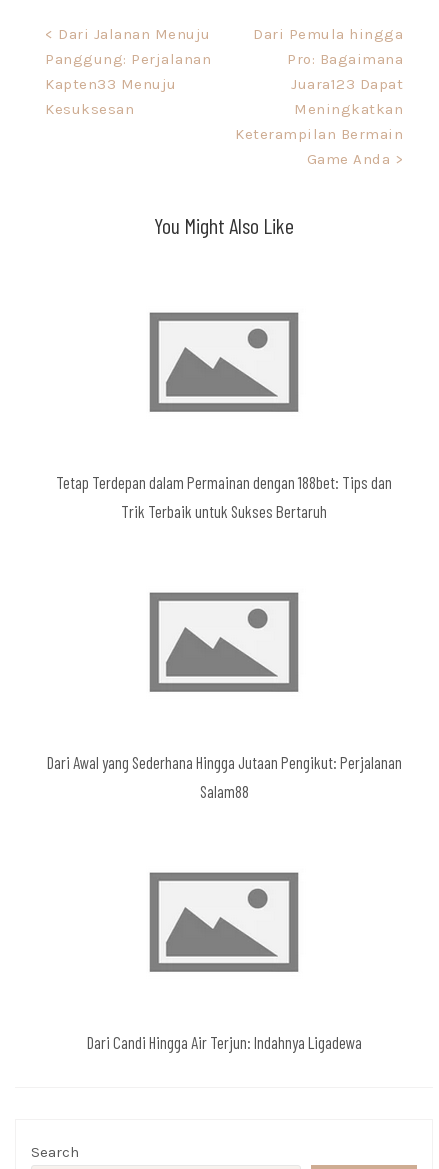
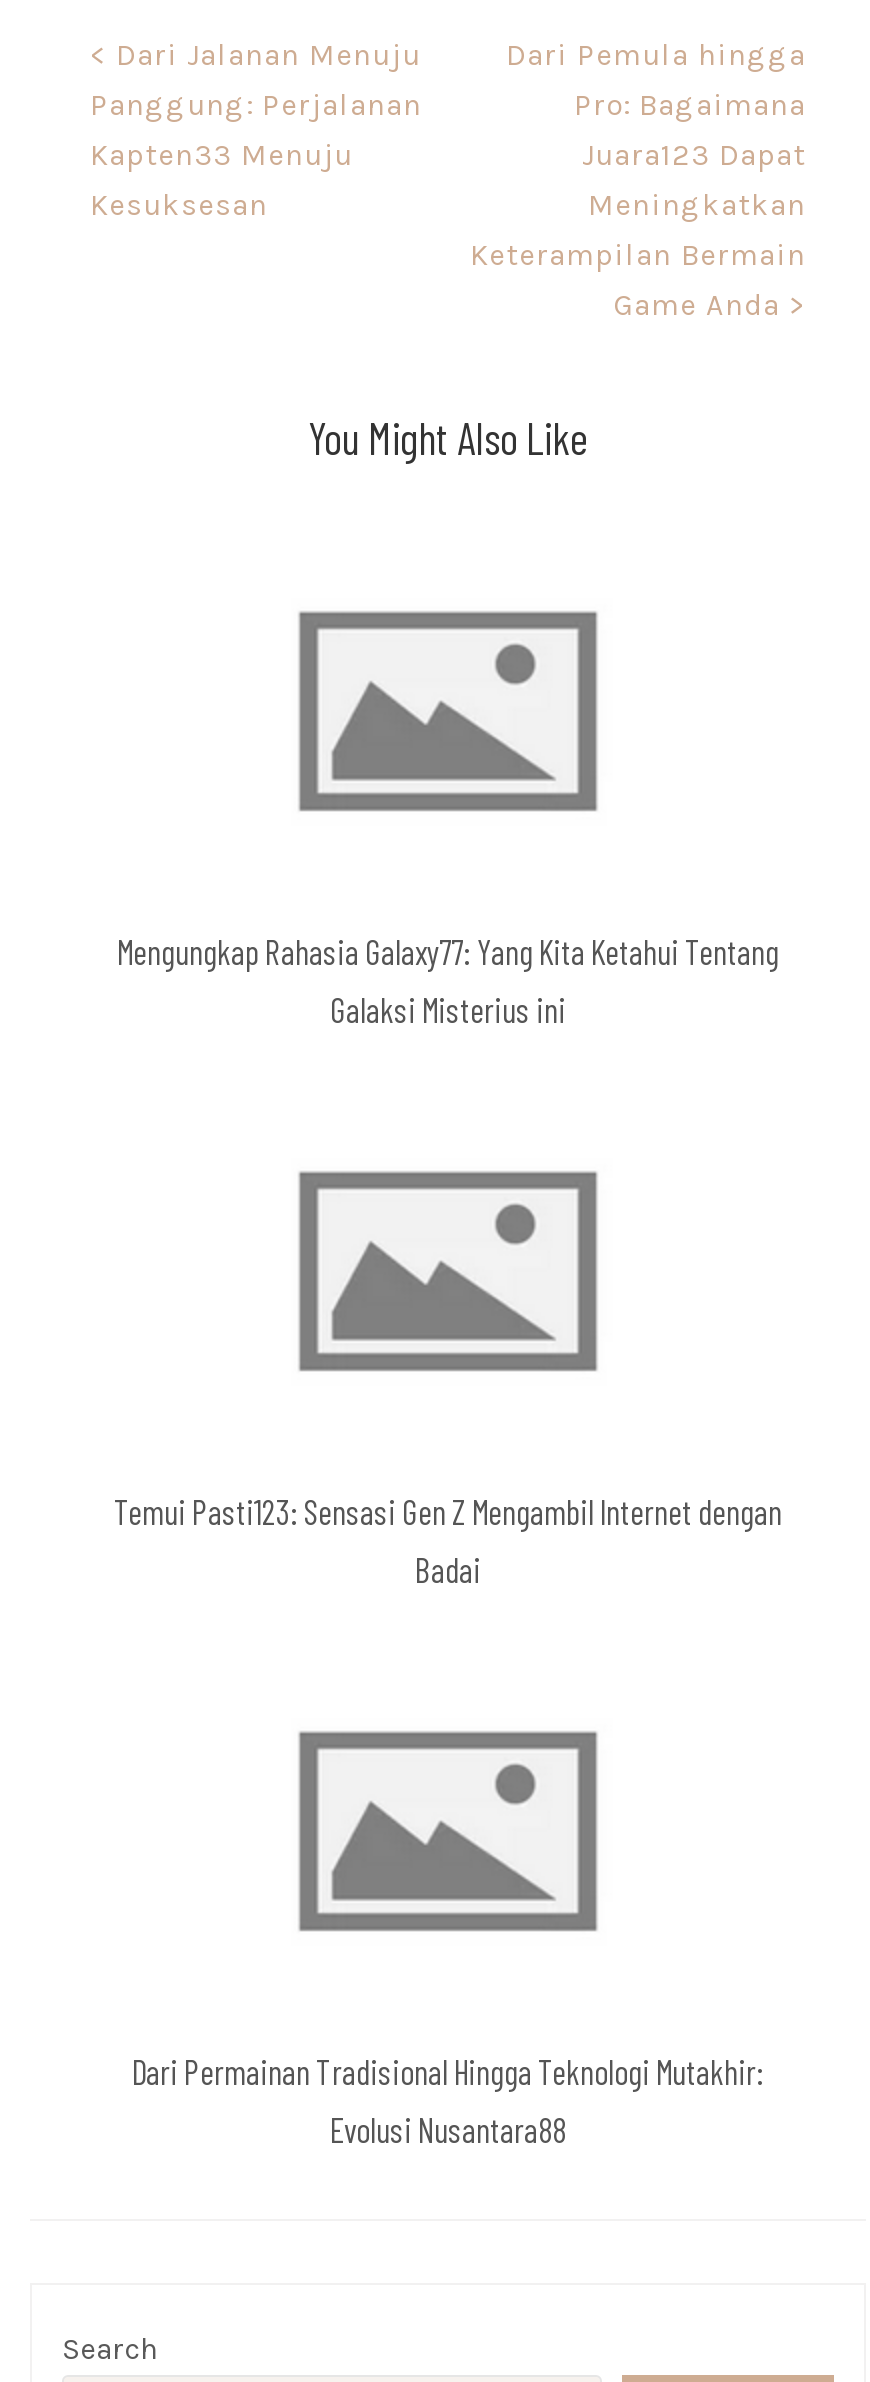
[56,472,392,521] Tetap Terdepan dalam Permainan dengan 188bet: Tips dan | Trik Terbaik untuk Sukses Bertaruh -> [117,931,779,1029] Mengungkap Rahasia Galaxy77: Yang Kita Ketahui Tentang | Galaksi Misterius ini
[46,752,401,801] Dari Awal yang Sederhana Hingga Jutaan Pengikut: Perjalanan | Salam88 -> [114,1491,782,1589] Temui Pasti123: Sensasi Gen Z Mengambil Internet dengan | Badai
[86,1032,361,1052] Dari Candi Hingga Air Terjun: Indahnya Ligadewa -> [132,2051,764,2149] Dari Permainan Tradisional Hingga Teknologi Mutakhir: | Evolusi Nusantara88

